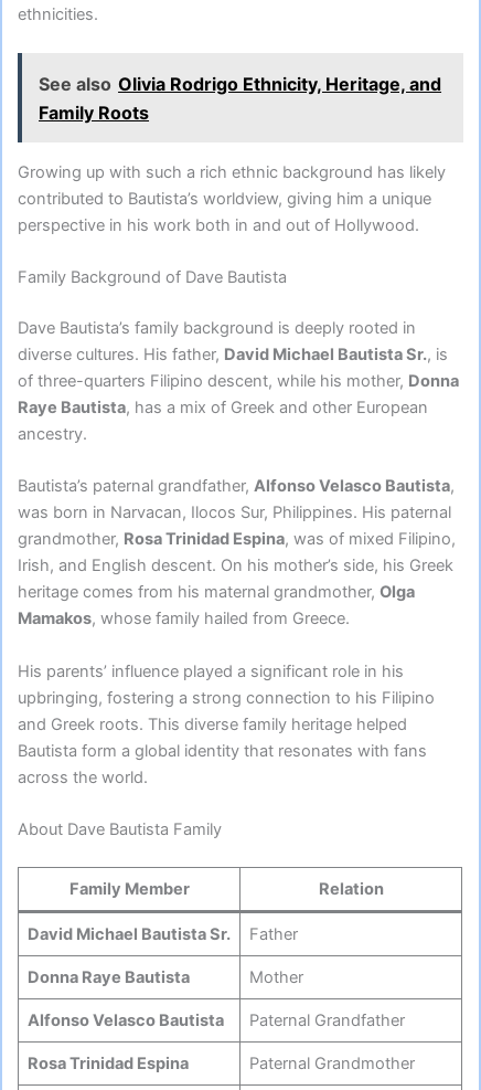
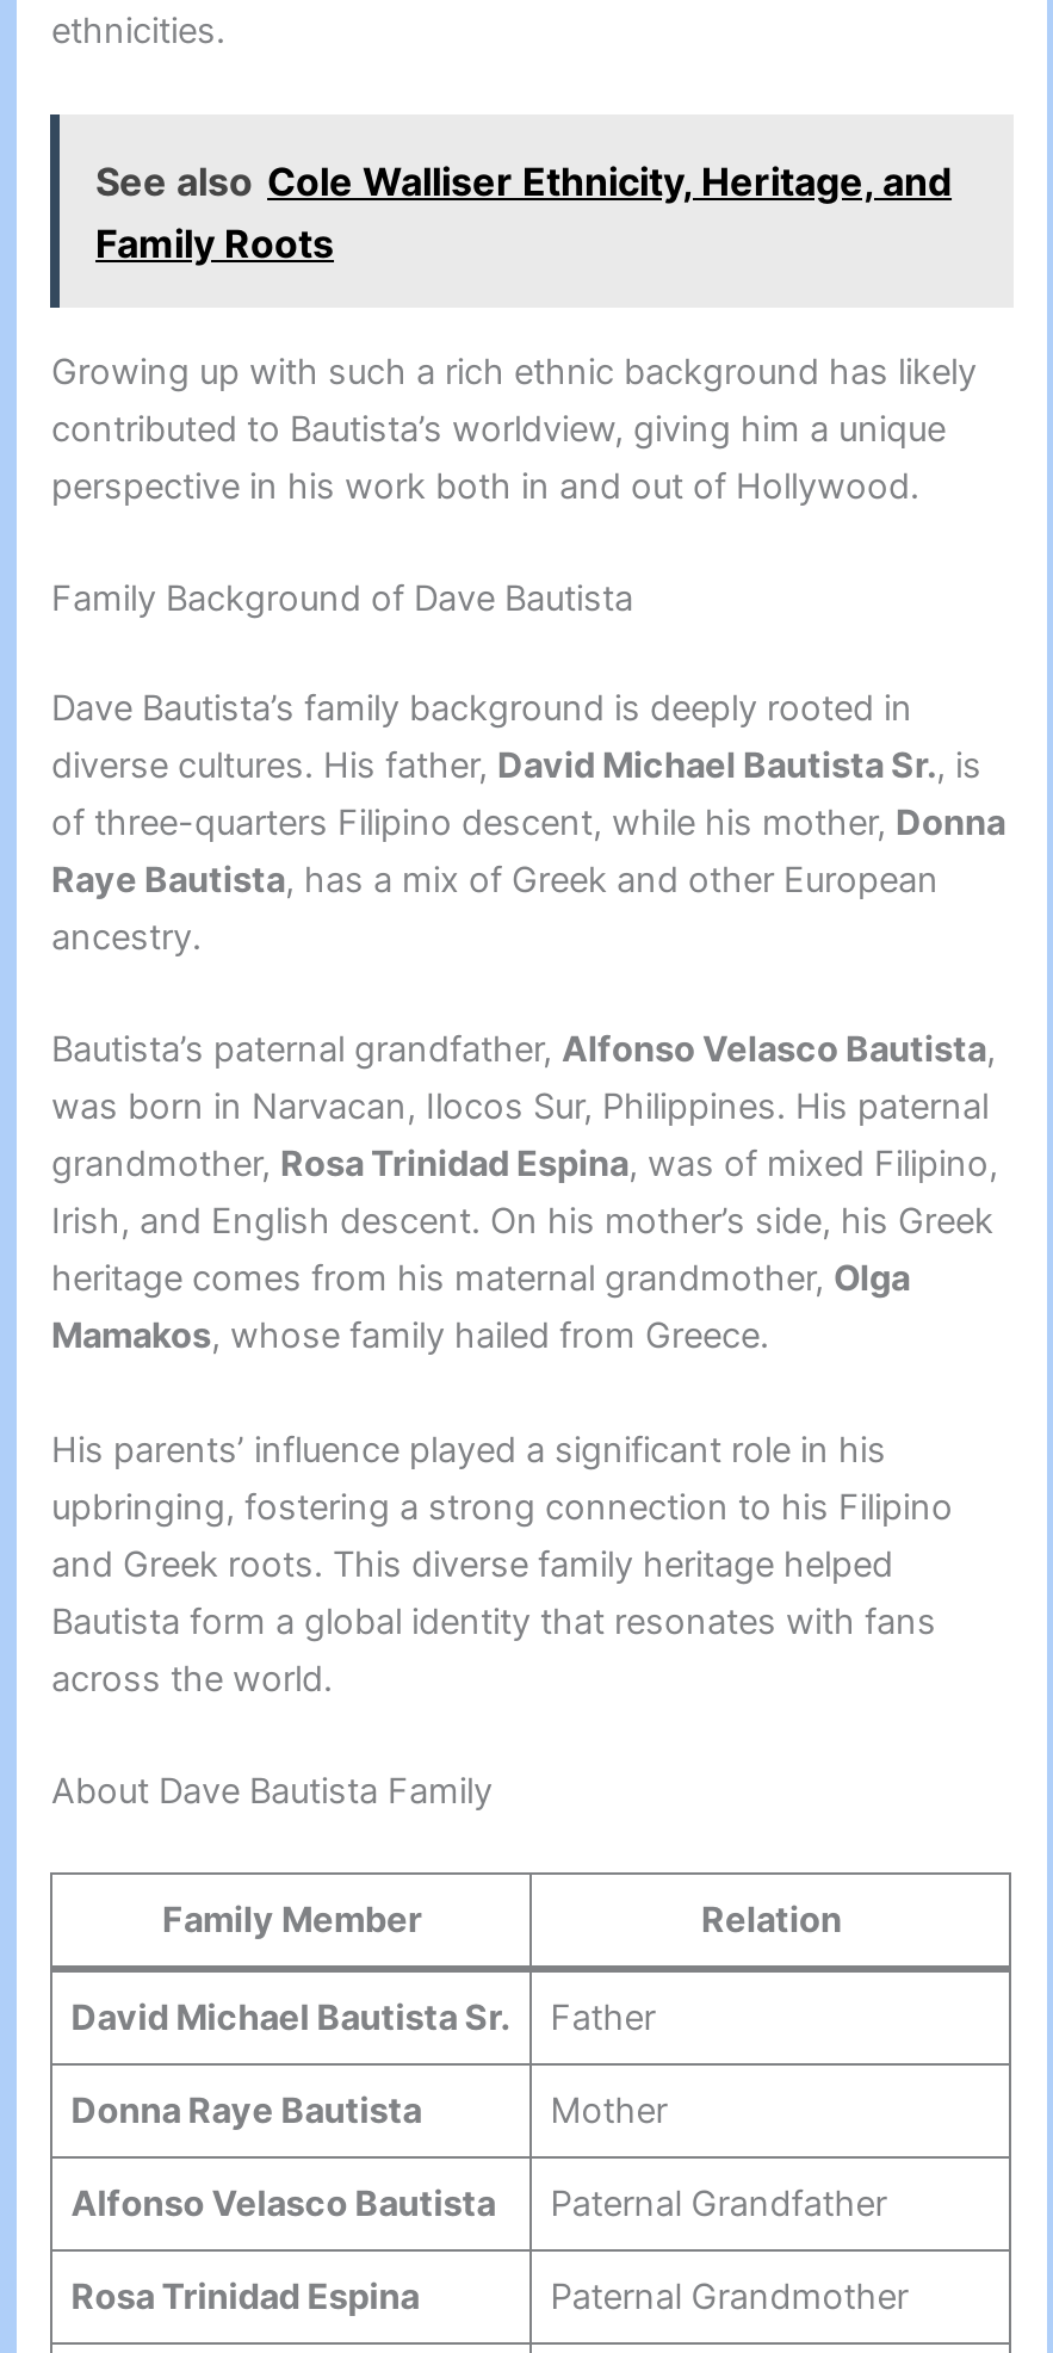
[39,73,441,95] See also Olivia Rodrigo Ethnicity, Heritage, and -> [95,157,952,205] See also Cole Walliser Ethnicity, Heritage, and

